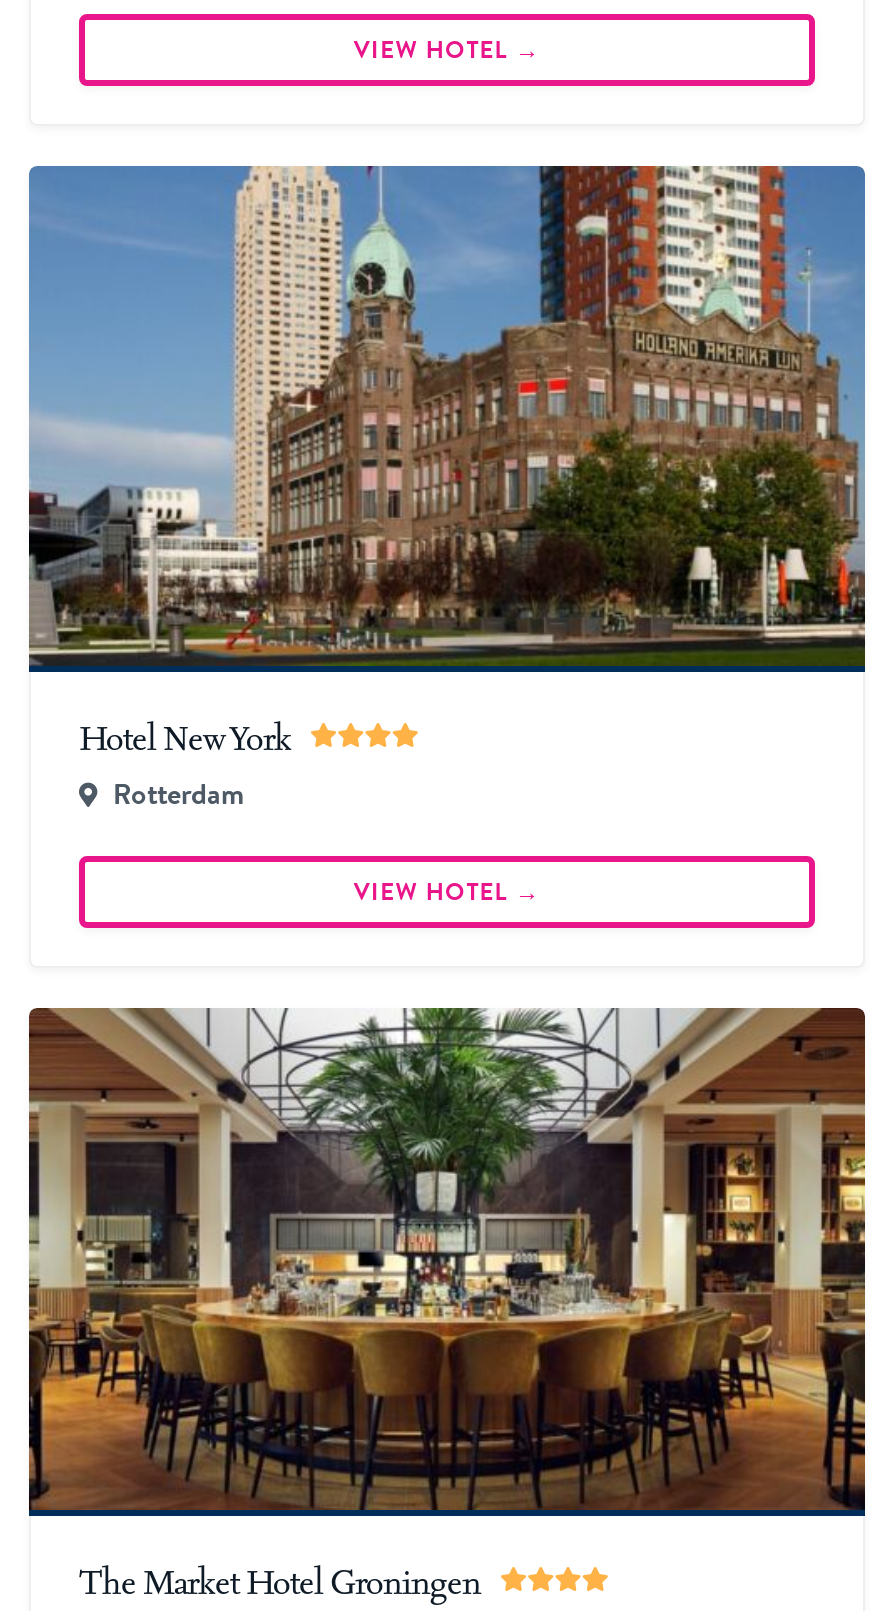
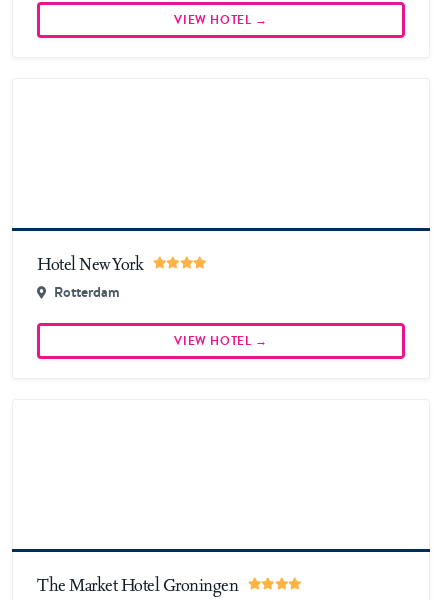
[27,164,867,668] [image] -> none
[27,1006,867,1518] [image] -> none

